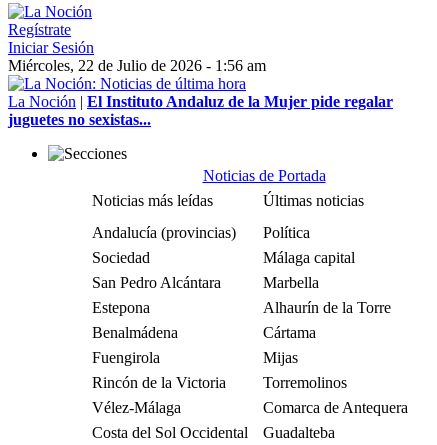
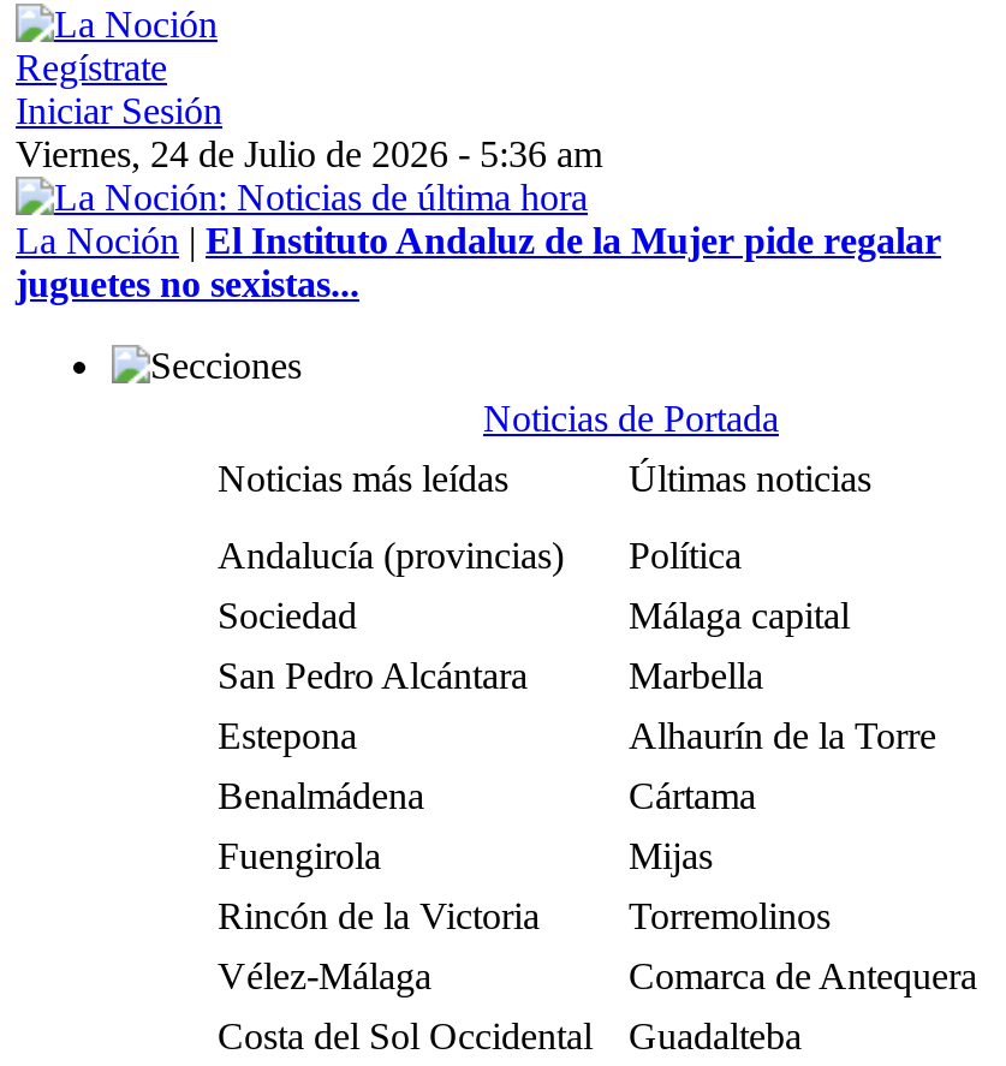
[8,57,266,74] Miércoles, 22 de Julio de 2026 - 1:56 am -> [16,133,602,174] Viernes, 24 de Julio de 2026 - 5:36 am

